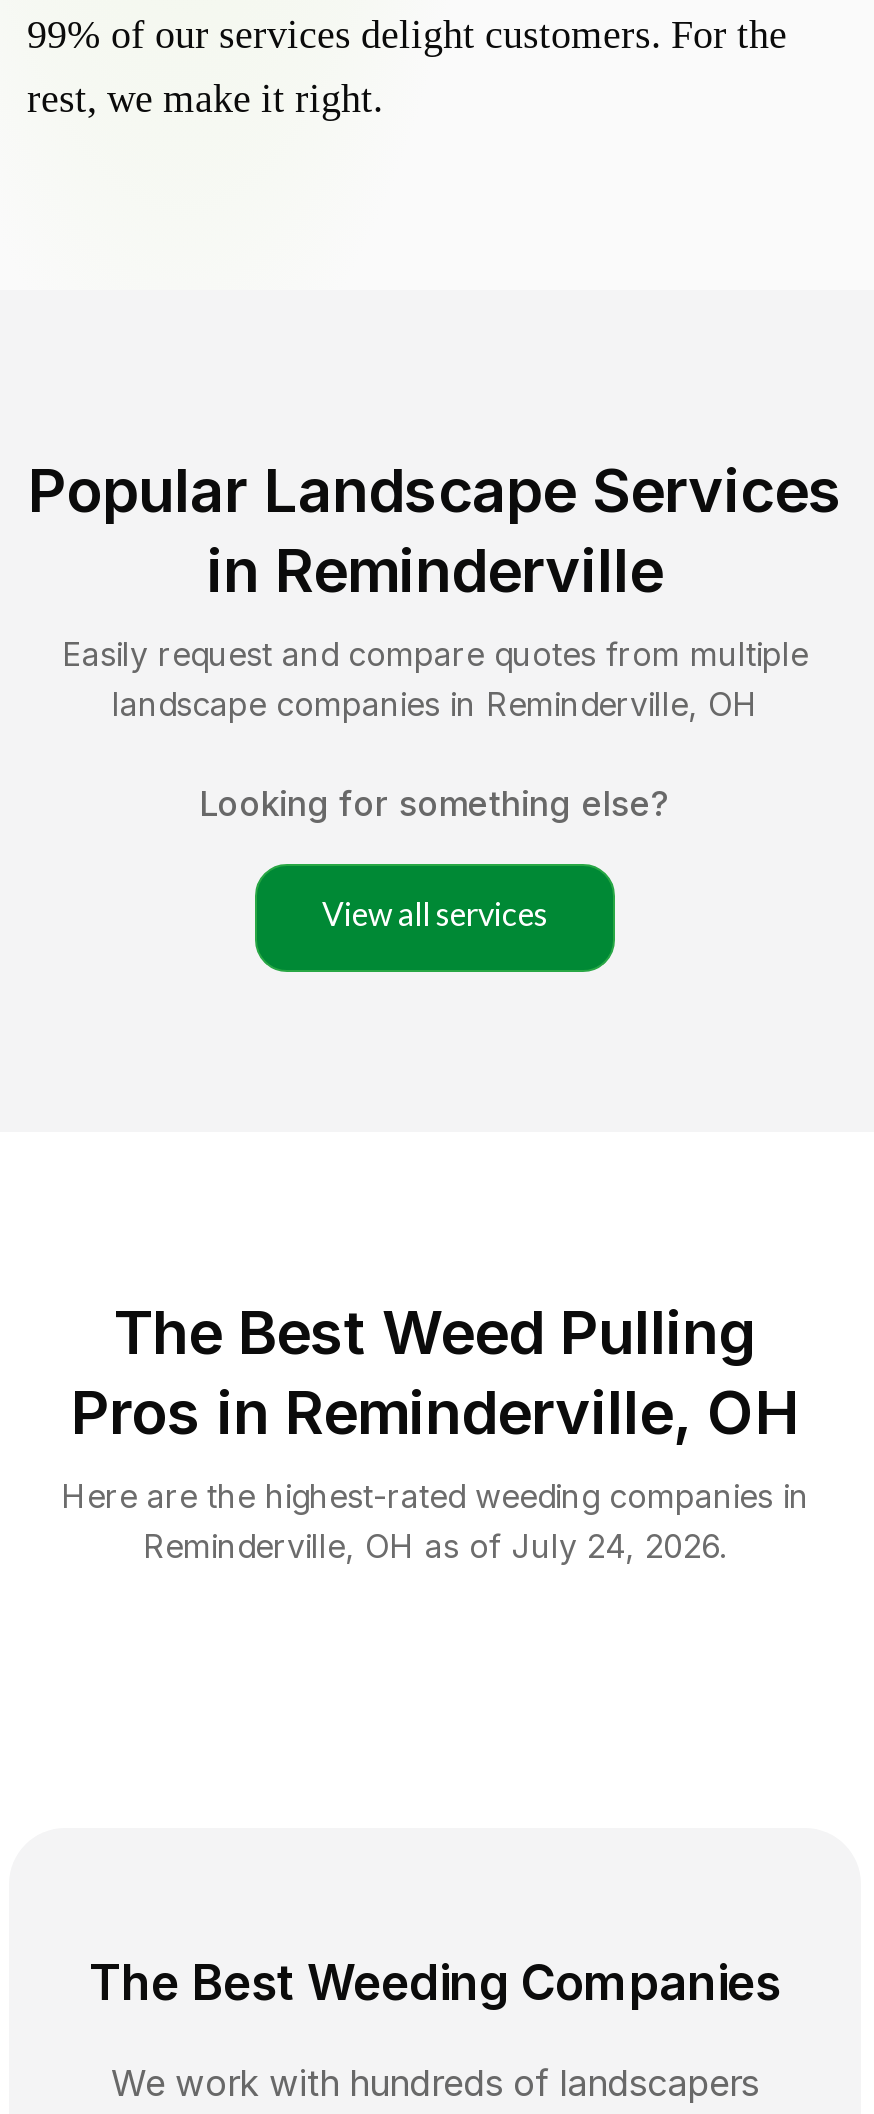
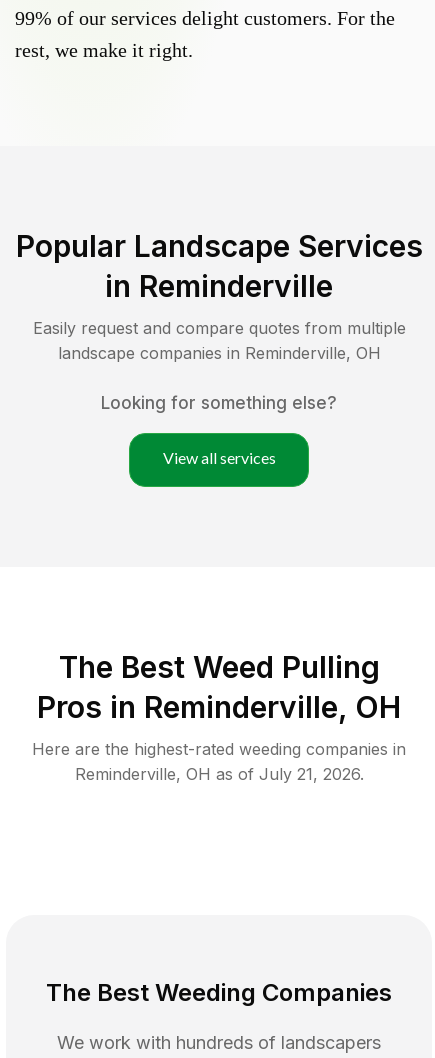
[143,1526,727,1566] Reminderville, OH as of July 24, 2026. -> [74,764,363,784] Reminderville, OH as of July 21, 2026.

